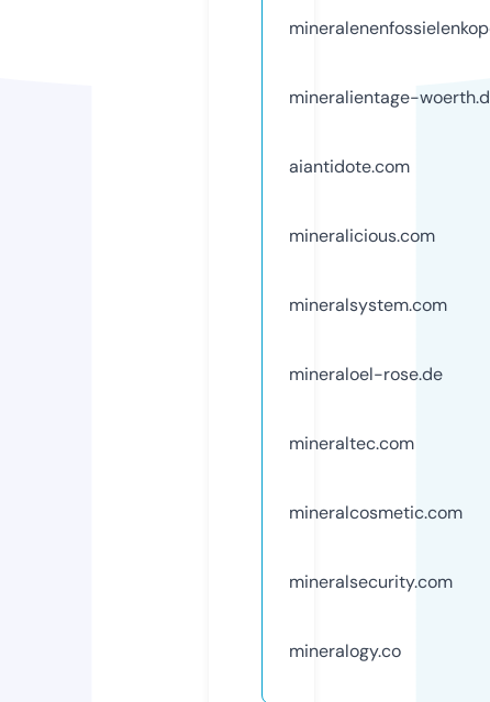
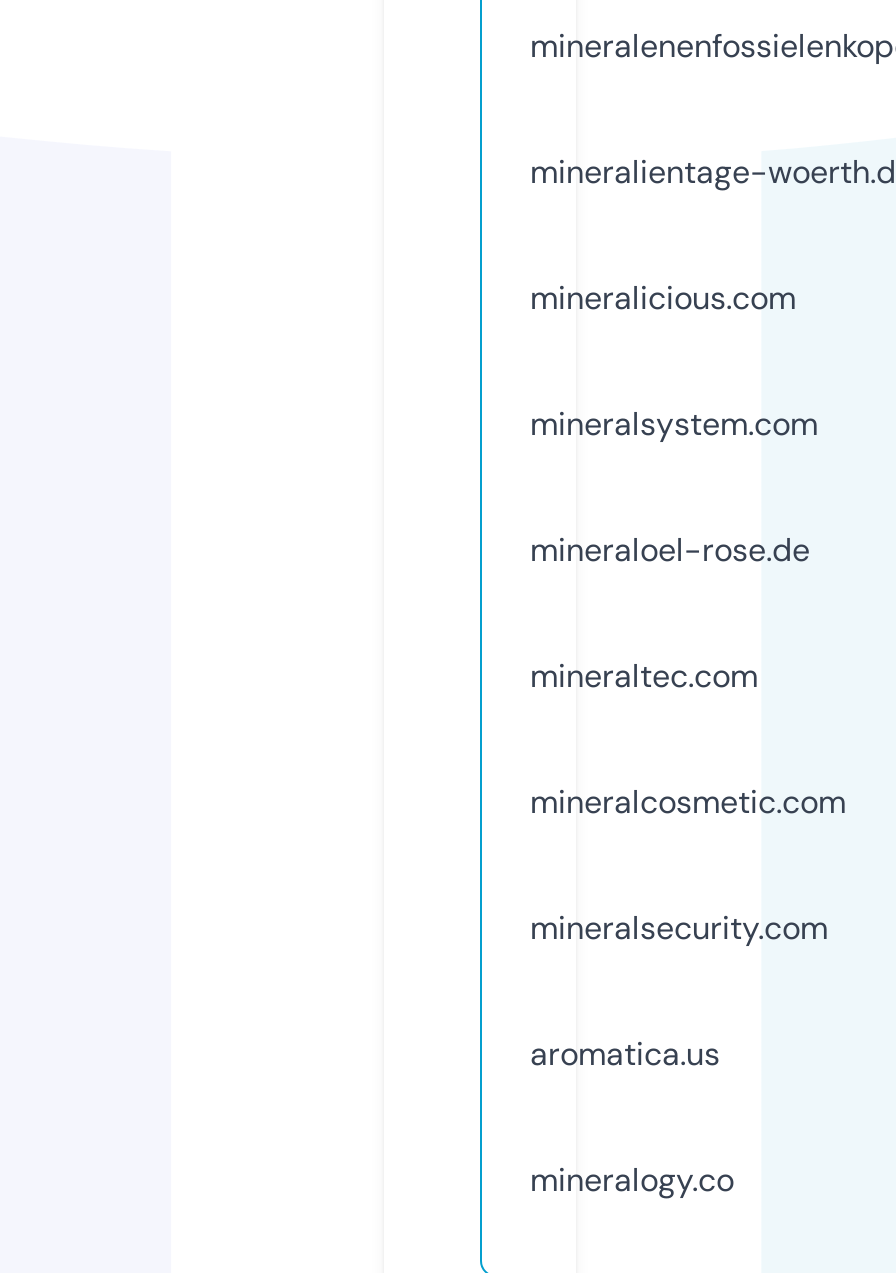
[289,155,410,178] aiantidote.com -> none
moved [289,224,463,593] -> [530,277,846,949]: mineralicious.com | mineralsystem.com | mineraloel-rose.de | mineraltec.com | mineralcosmetic.com | mineralsecurity.com
none -> [530,1033,720,1075] aromatica.us

